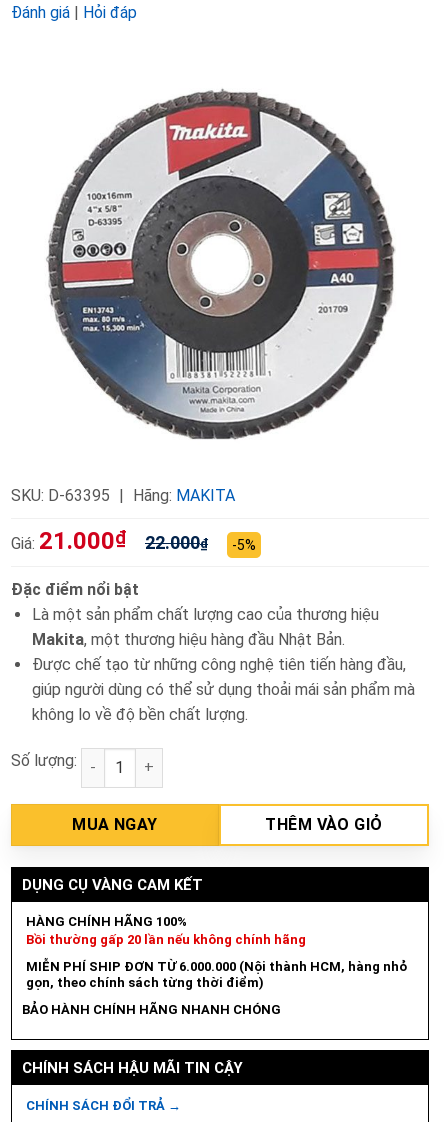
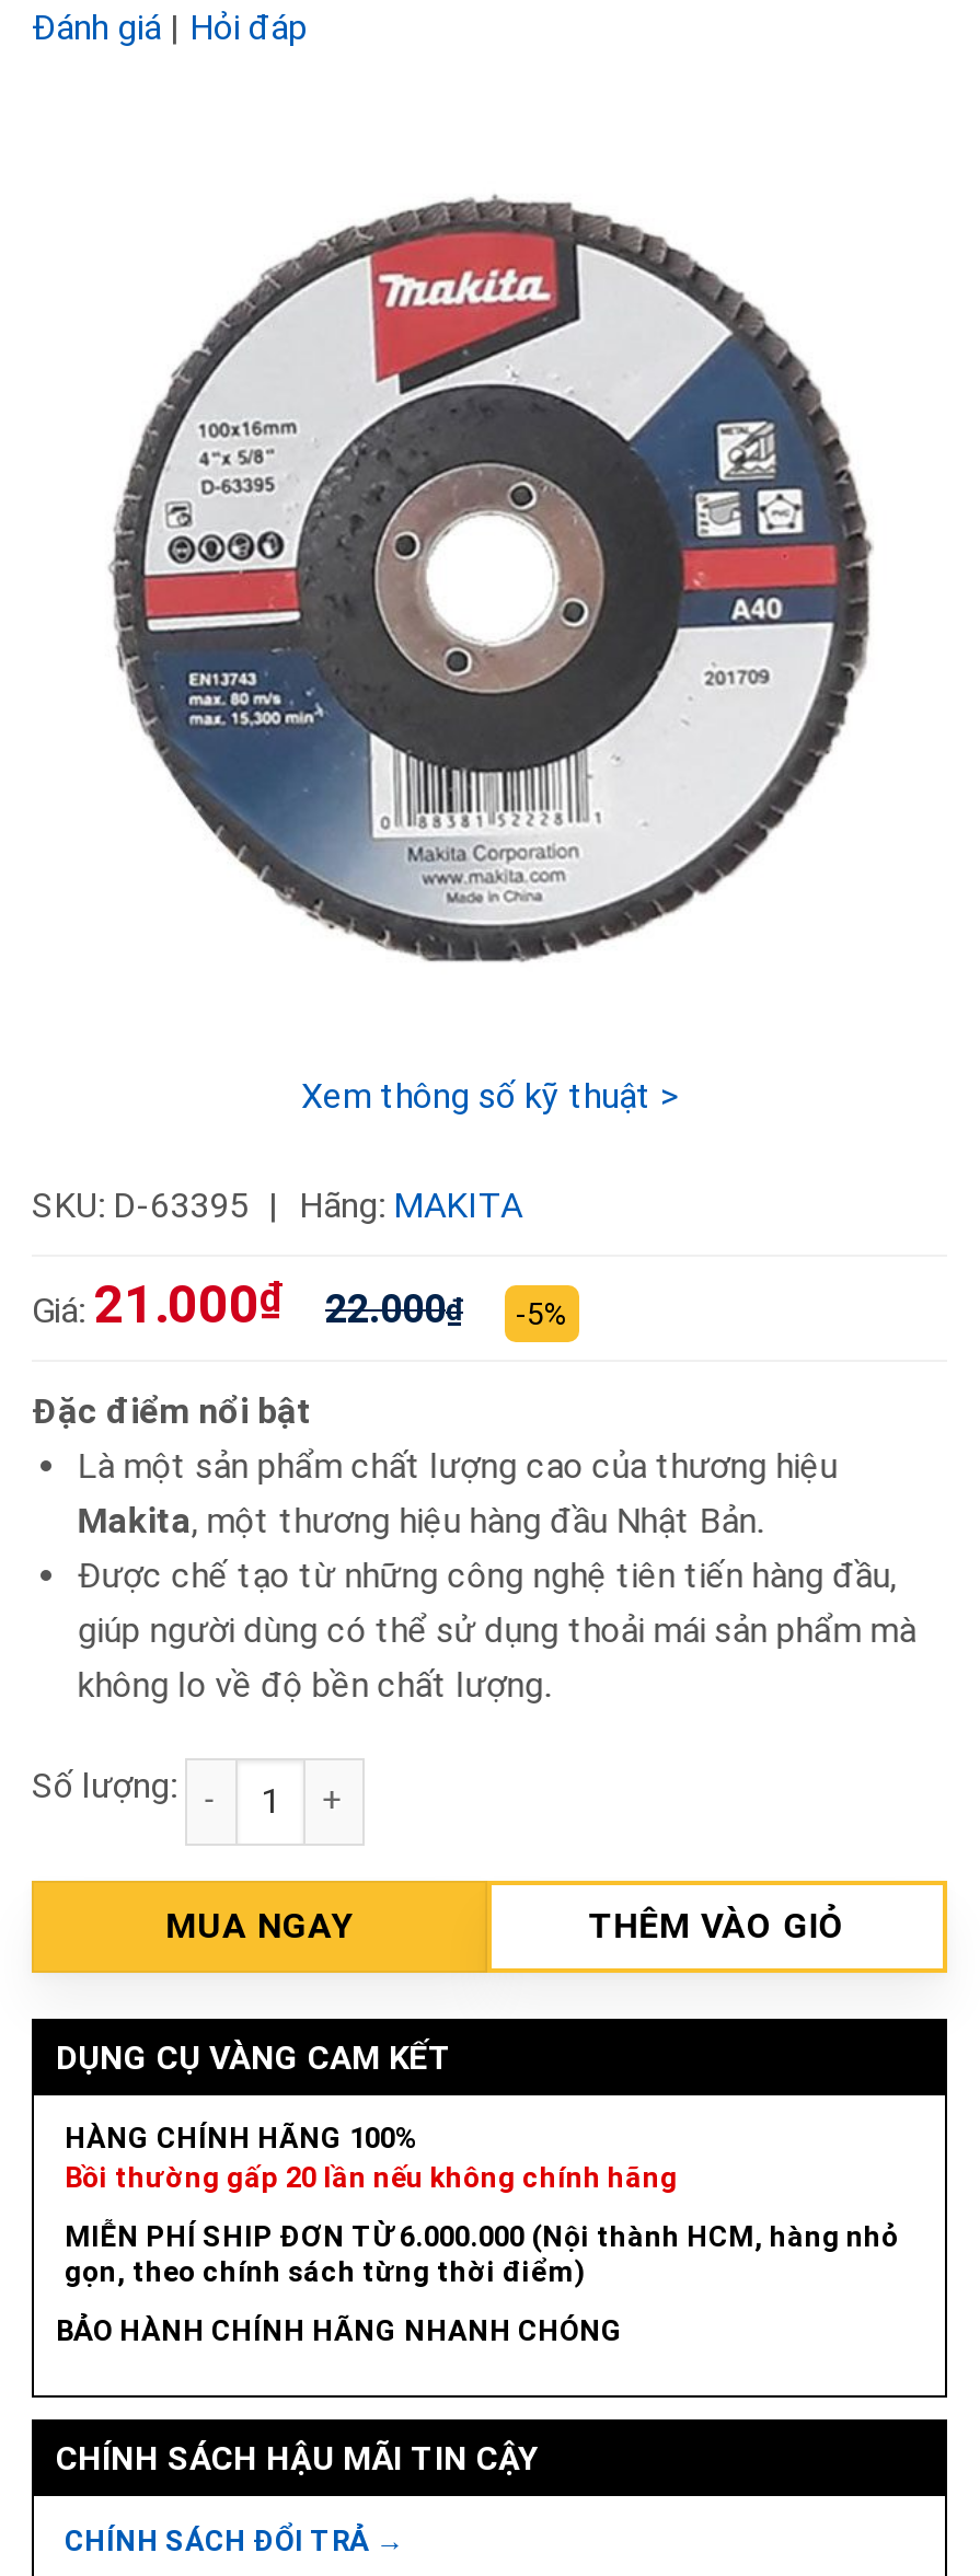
none -> [301,1075,678,1117] Xem thông số kỹ thuật >

